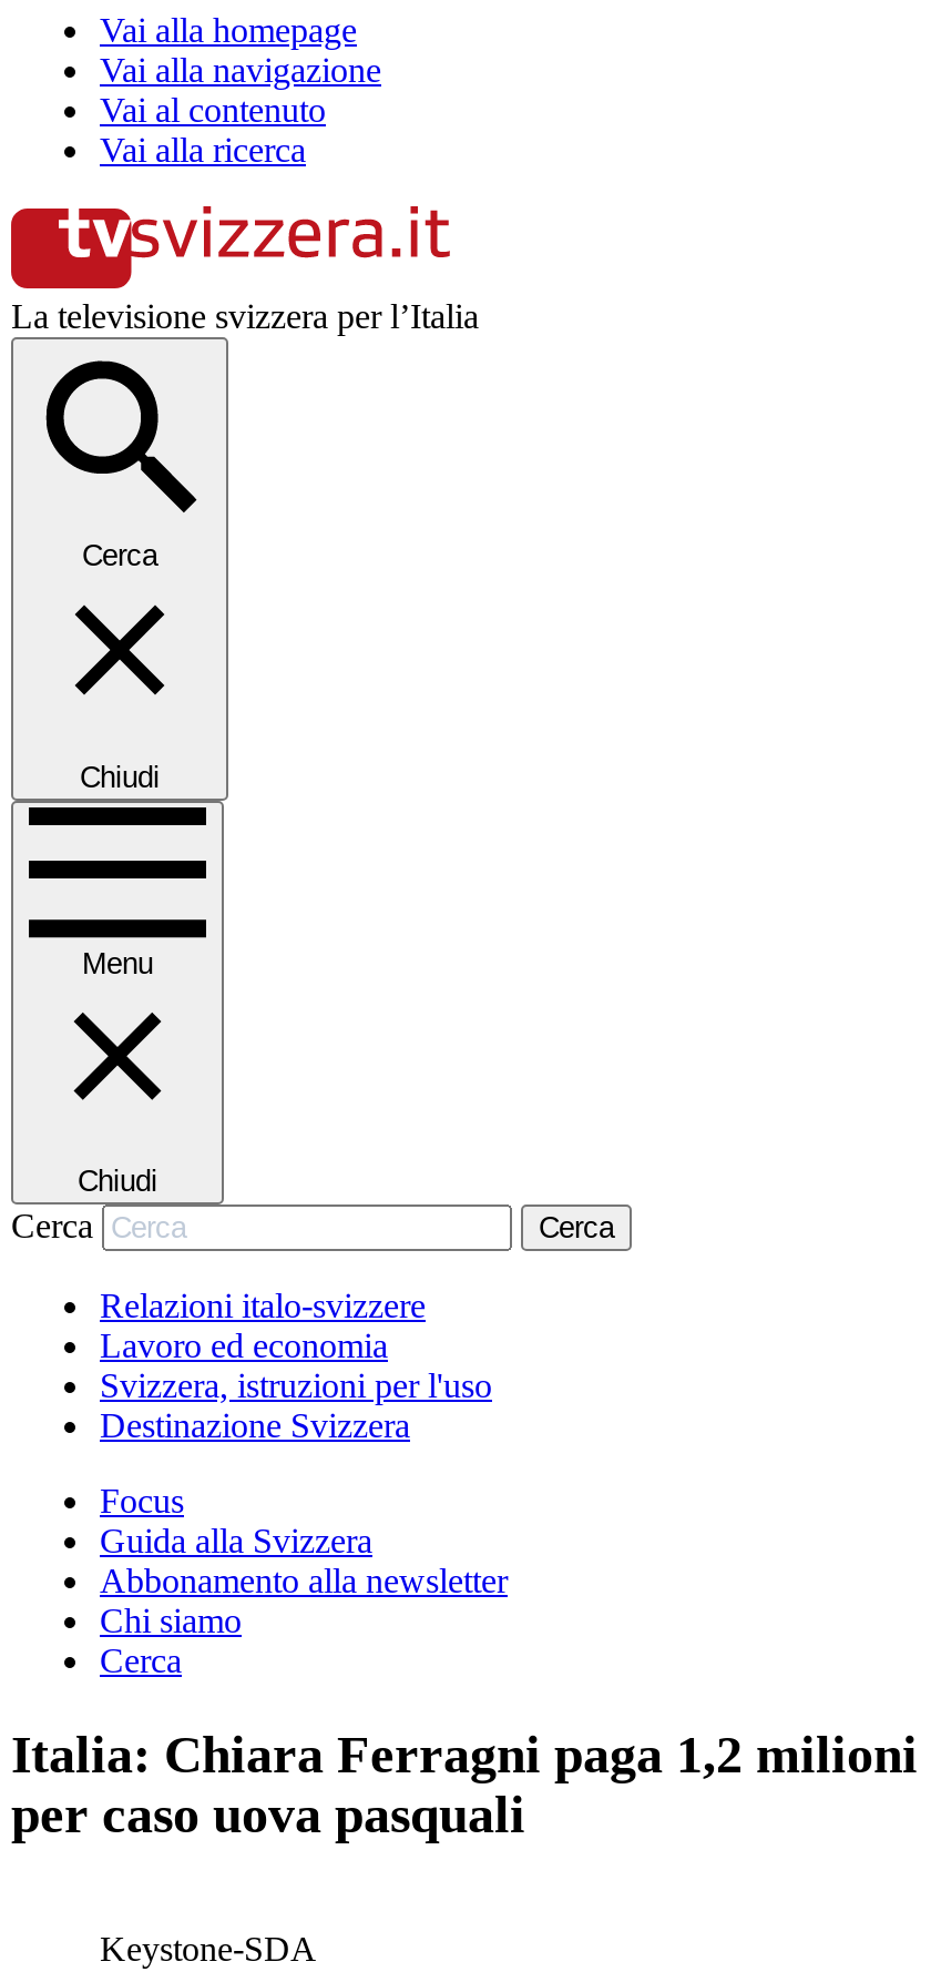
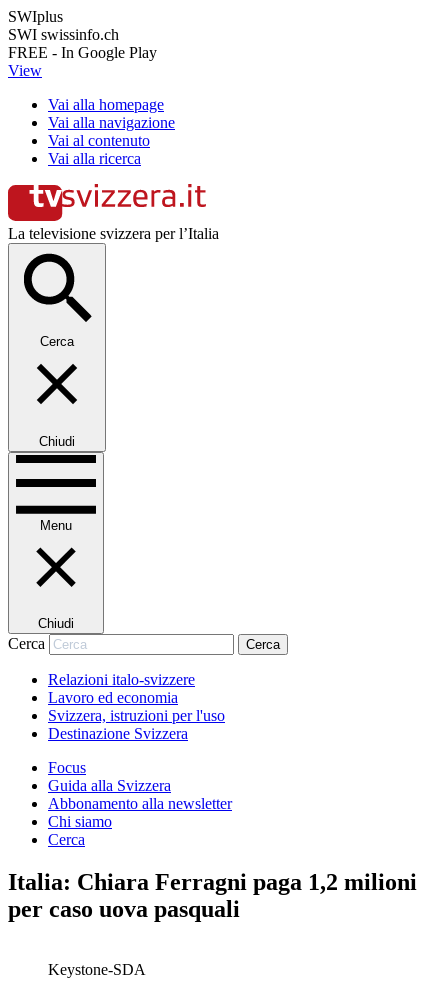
none -> [8,8,157,79] SWIplus | SWI swissinfo.ch | FREE - In Google Play | View

